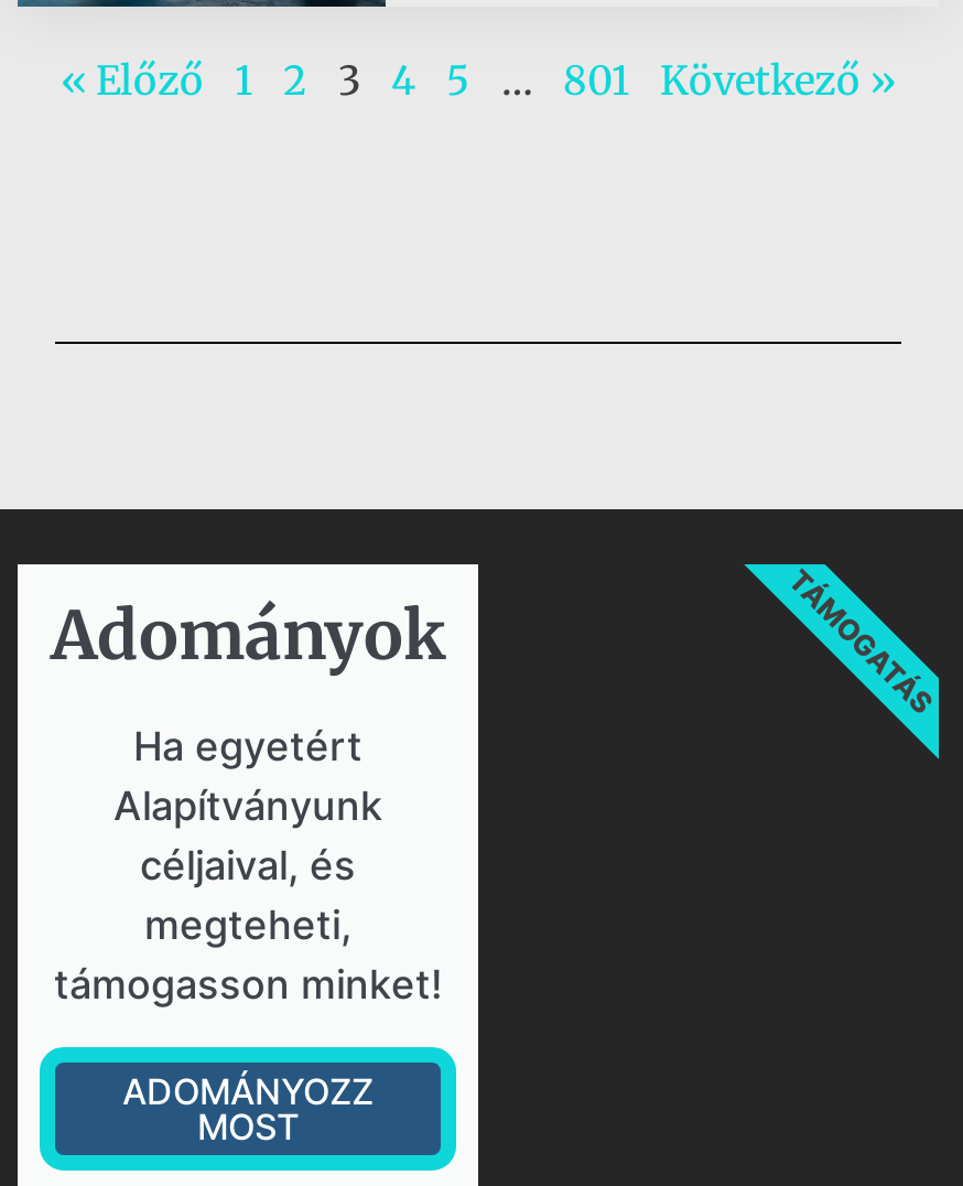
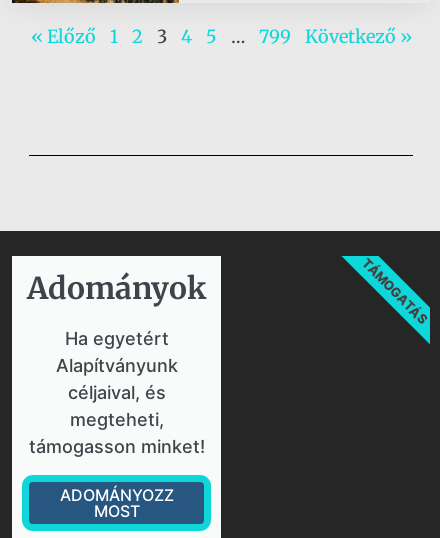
[563,55,629,106] 801 -> [258,25,290,48] 799

